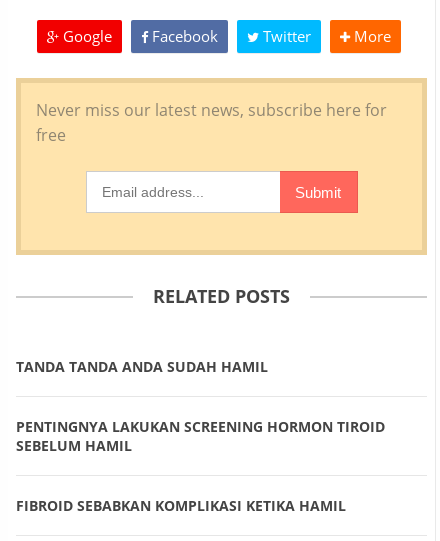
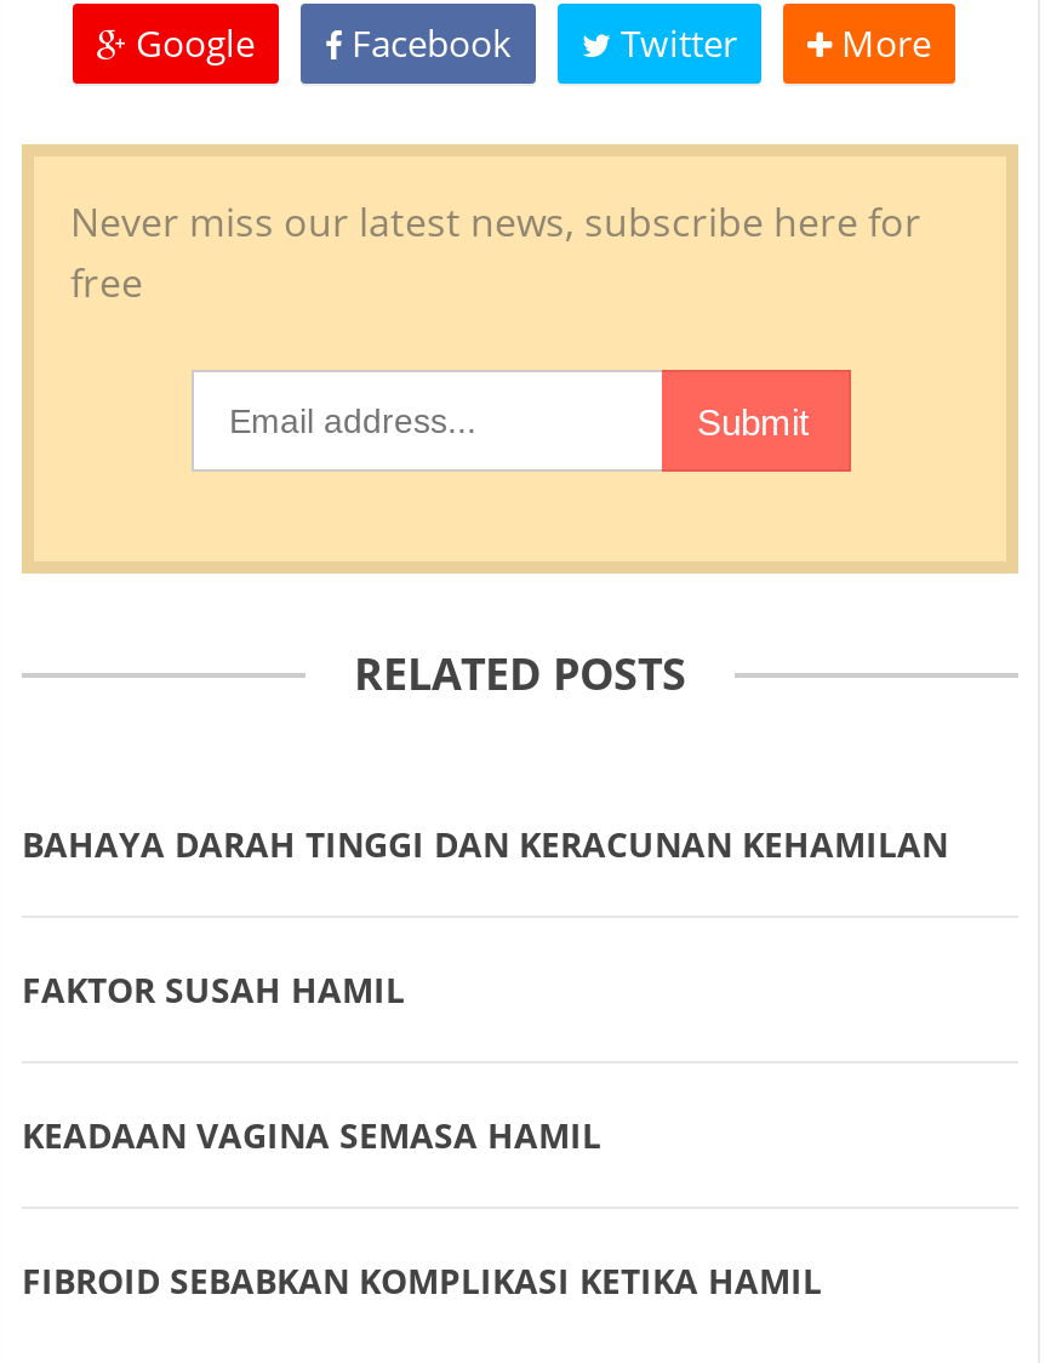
[16,357,385,455] TANDA TANDA ANDA SUDAH HAMIL | PENTINGNYA LAKUKAN SCREENING HORMON TIROID | SEBELUM HAMIL -> [22,821,948,1158] BAHAYA DARAH TINGGI DAN KERACUNAN KEHAMILAN | FAKTOR SUSAH HAMIL | KEADAAN VAGINA SEMASA HAMIL

